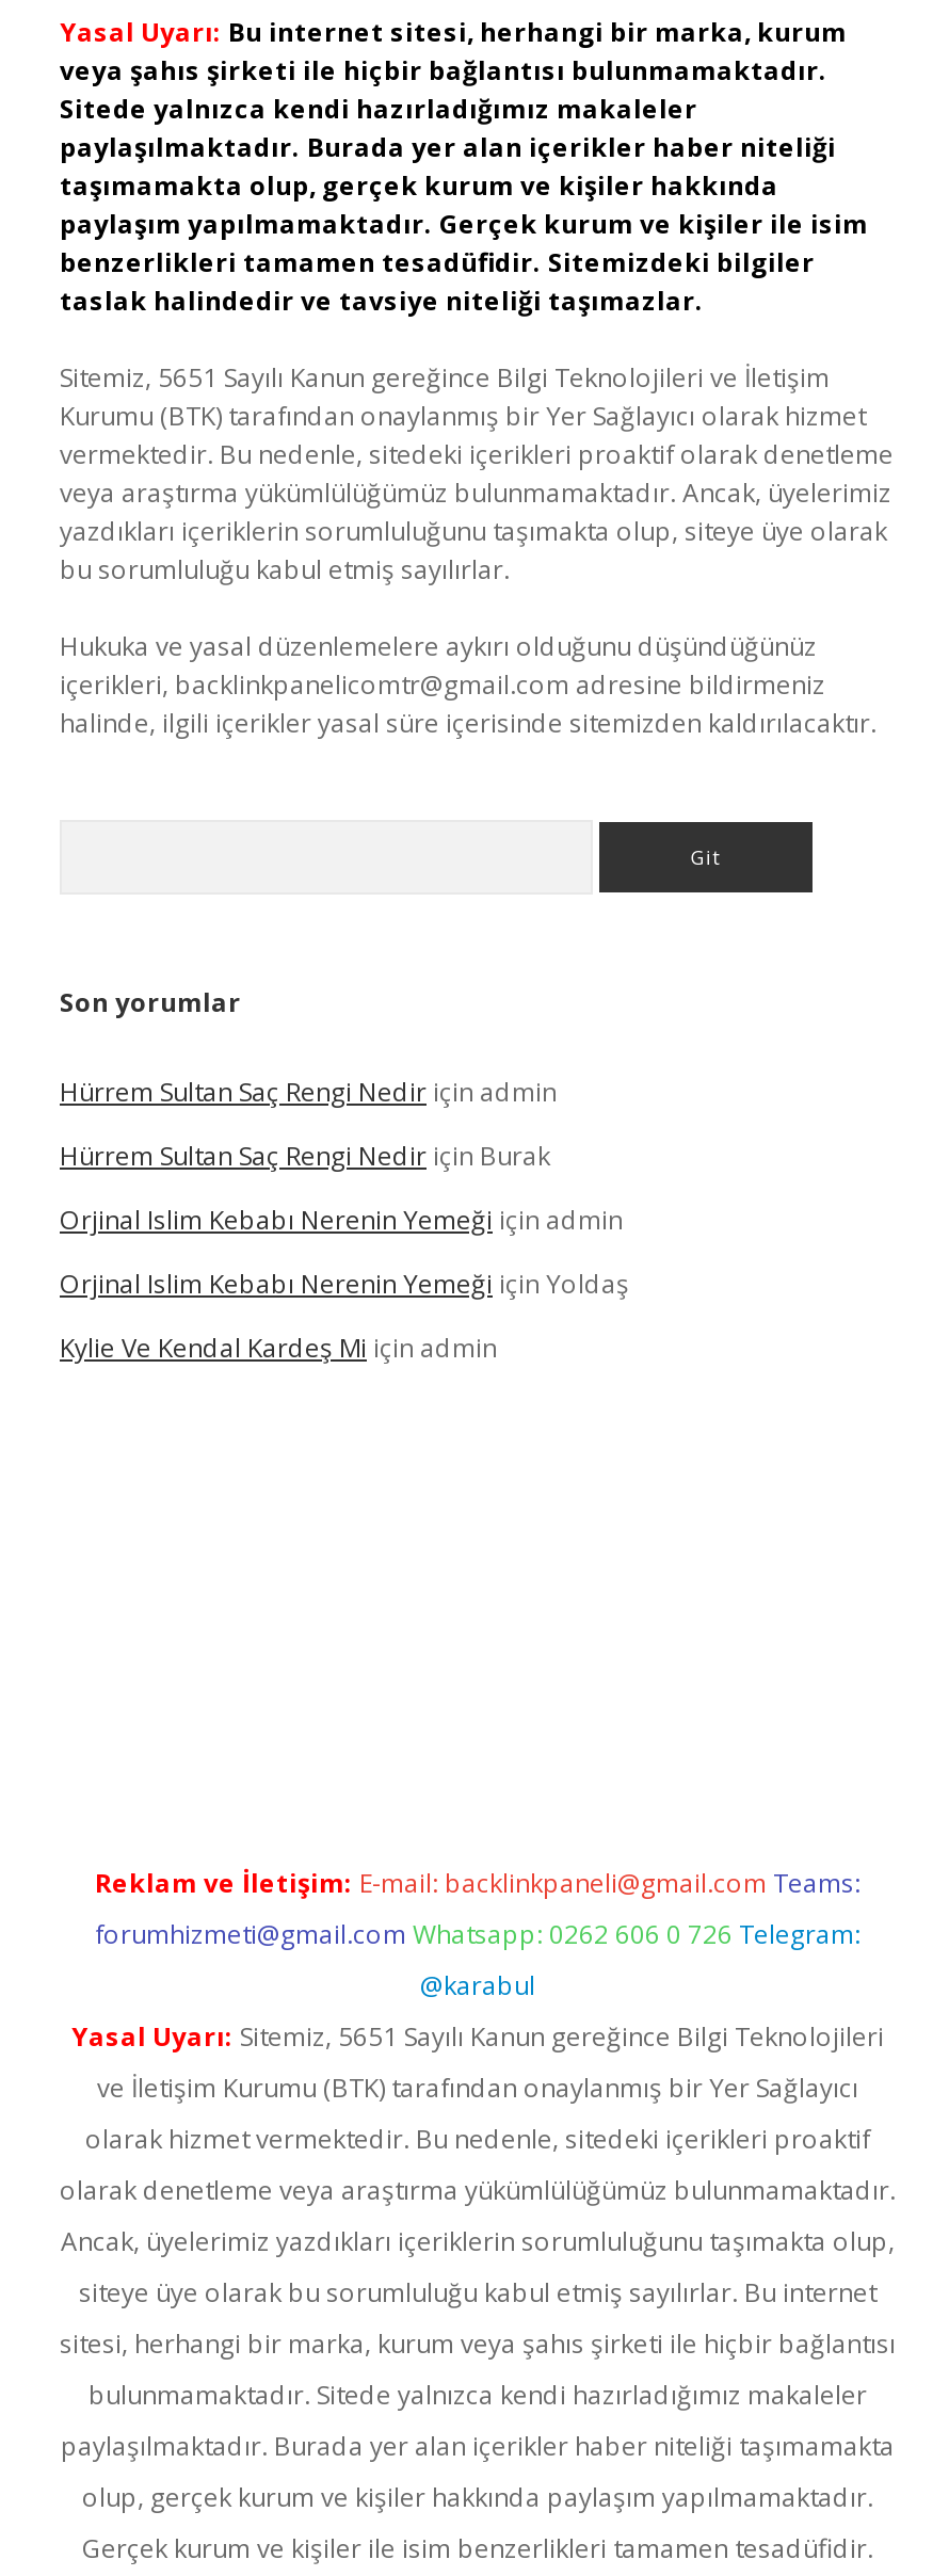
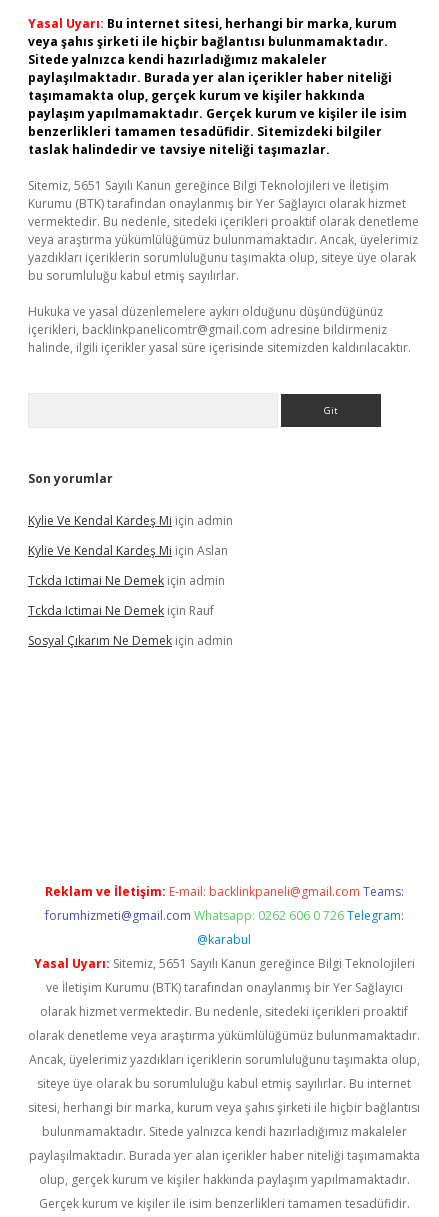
[60,1074,629,1302] Hürrem Sultan Saç Rengi Nedir için admin | Hürrem Sultan Saç Rengi Nedir için Burak | Orjinal Islim Kebabı Nerenin Yemeği için admin | Orjinal Islim Kebabı Nerenin Yemeği için Yoldaş -> none
moved [60,1330,497,1366] -> [28,512,233,529]: Kylie Ve Kendal Kardeş Mi için admin
none -> [28,542,233,649] Kylie Ve Kendal Kardeş Mi için Aslan | Tckda Ictimai Ne Demek için admin | Tckda Ictimai Ne Demek için Rauf | Sosyal Çıkarım Ne Demek için admin

